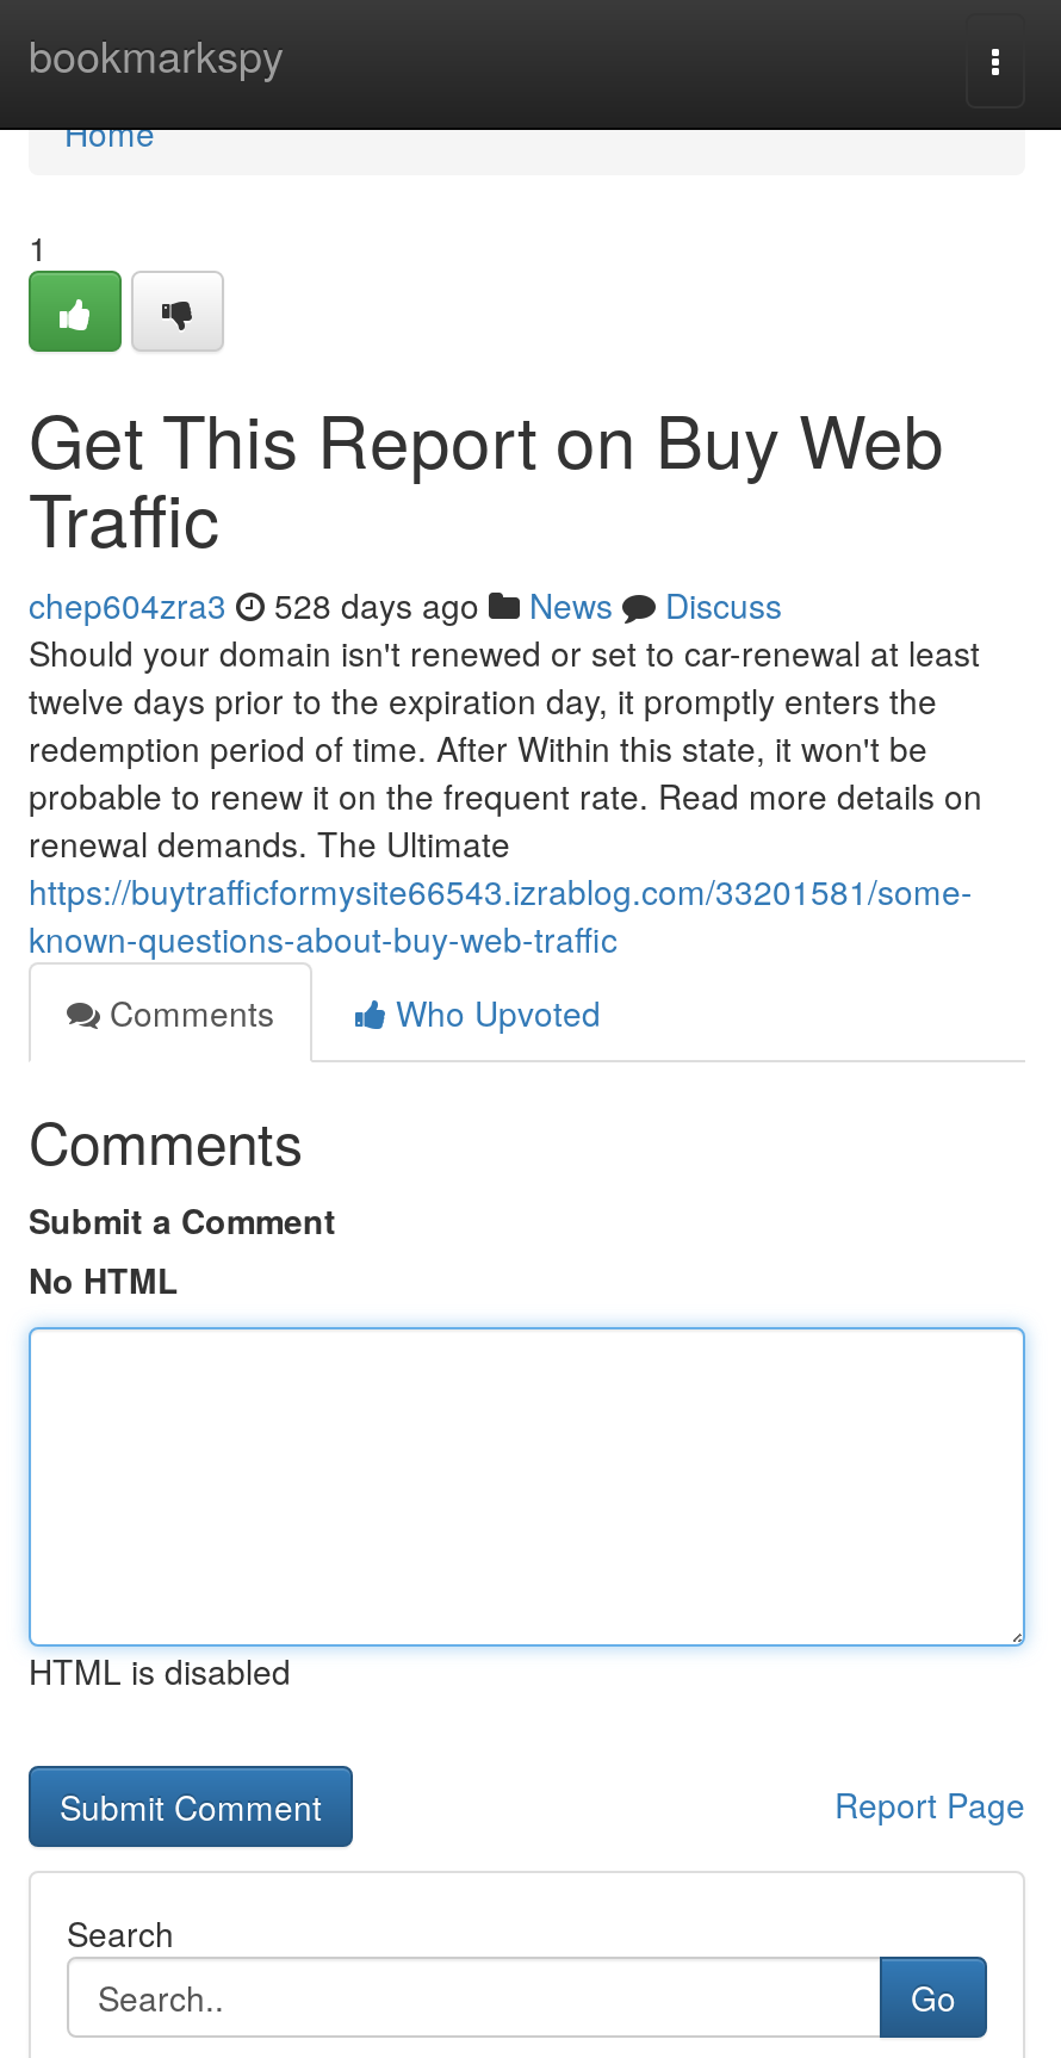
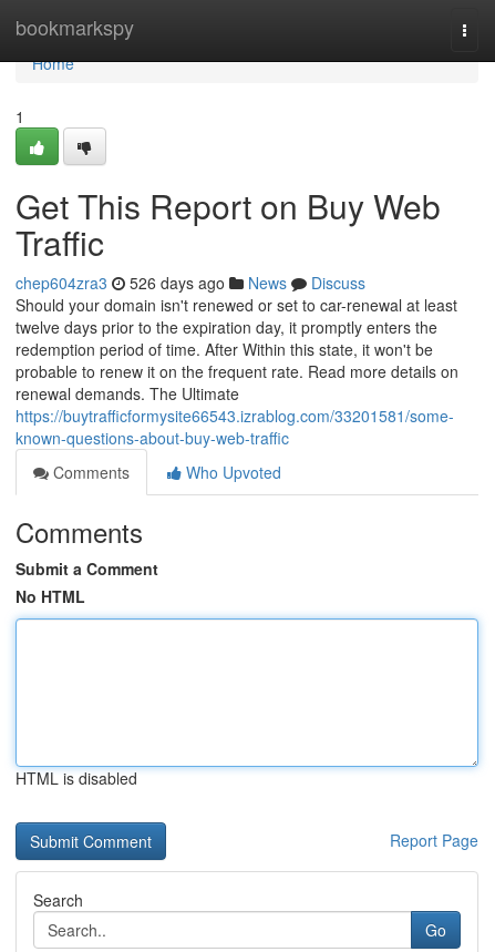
[29,581,782,628] chep604zra3 528 days ago News Discuss -> [16,272,365,294] chep604zra3 526 days ago News Discuss

